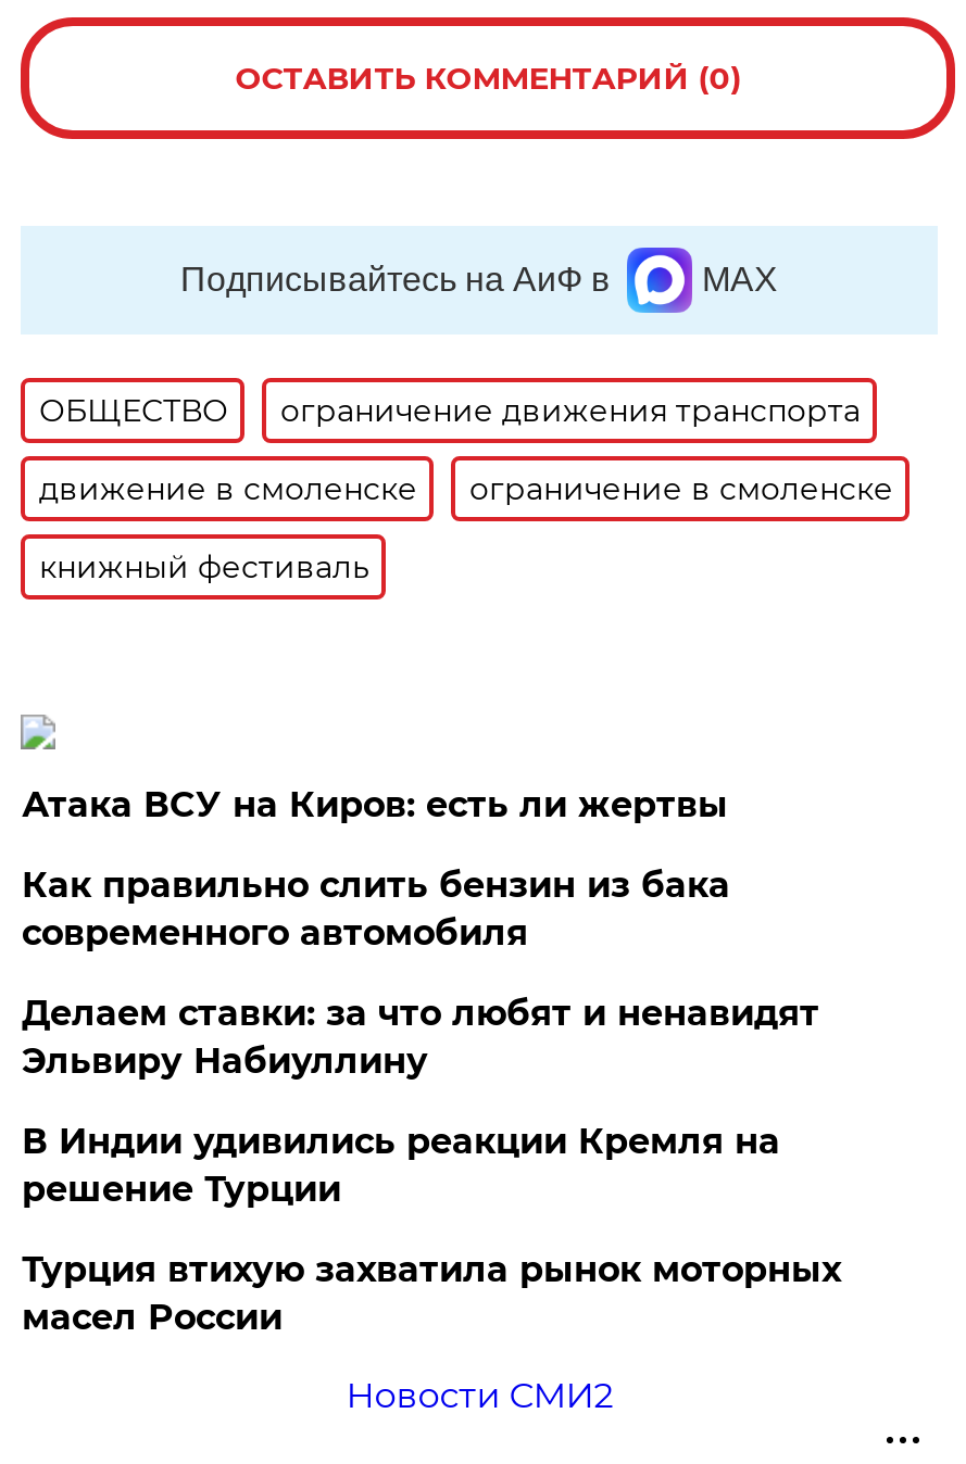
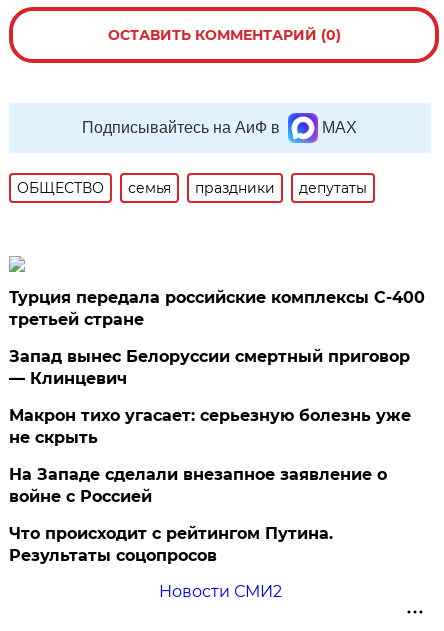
[39,391,893,586] ограничение движения транспорта | движение в смоленске | ограничение в смоленске | книжный фестиваль -> [128,179,367,197] семья | праздники | депутаты
[22,784,841,1338] Атака ВСУ на Киров: есть ли жертвы | Как правильно слить бензин из бака | современного автомобиля | Делаем ставки: за что любят и ненавидят | Эльвиру Набиуллину | В Индии удивились реакции Кремля на | решение Турции | Турция втихую захватила рынок моторных | масел России -> [9,288,425,565] Турция передала российские комплексы С-400 | третьей стране | Запад вынес Белоруссии смертный приговор | — Клинцевич | Макрон тихо угасает: серьезную болезнь уже | не скрыть | На Западе сделали внезапное заявление о | войне с Россией | Что происходит с рейтингом Путина. | Результаты соцопросов

